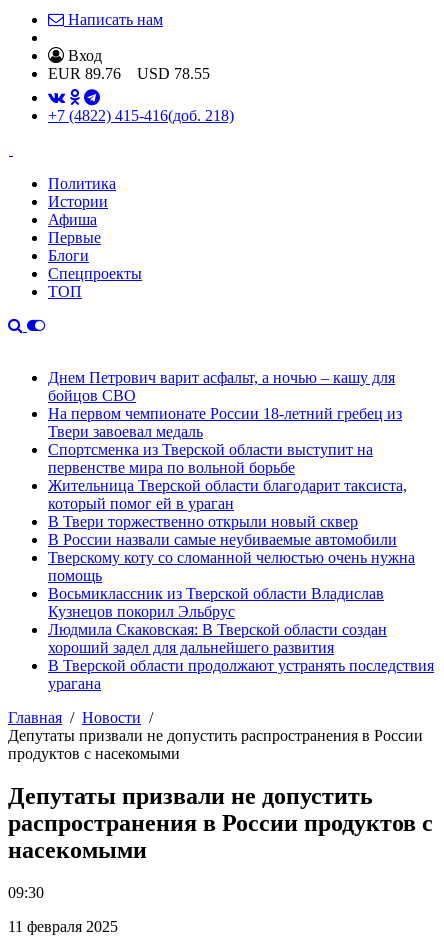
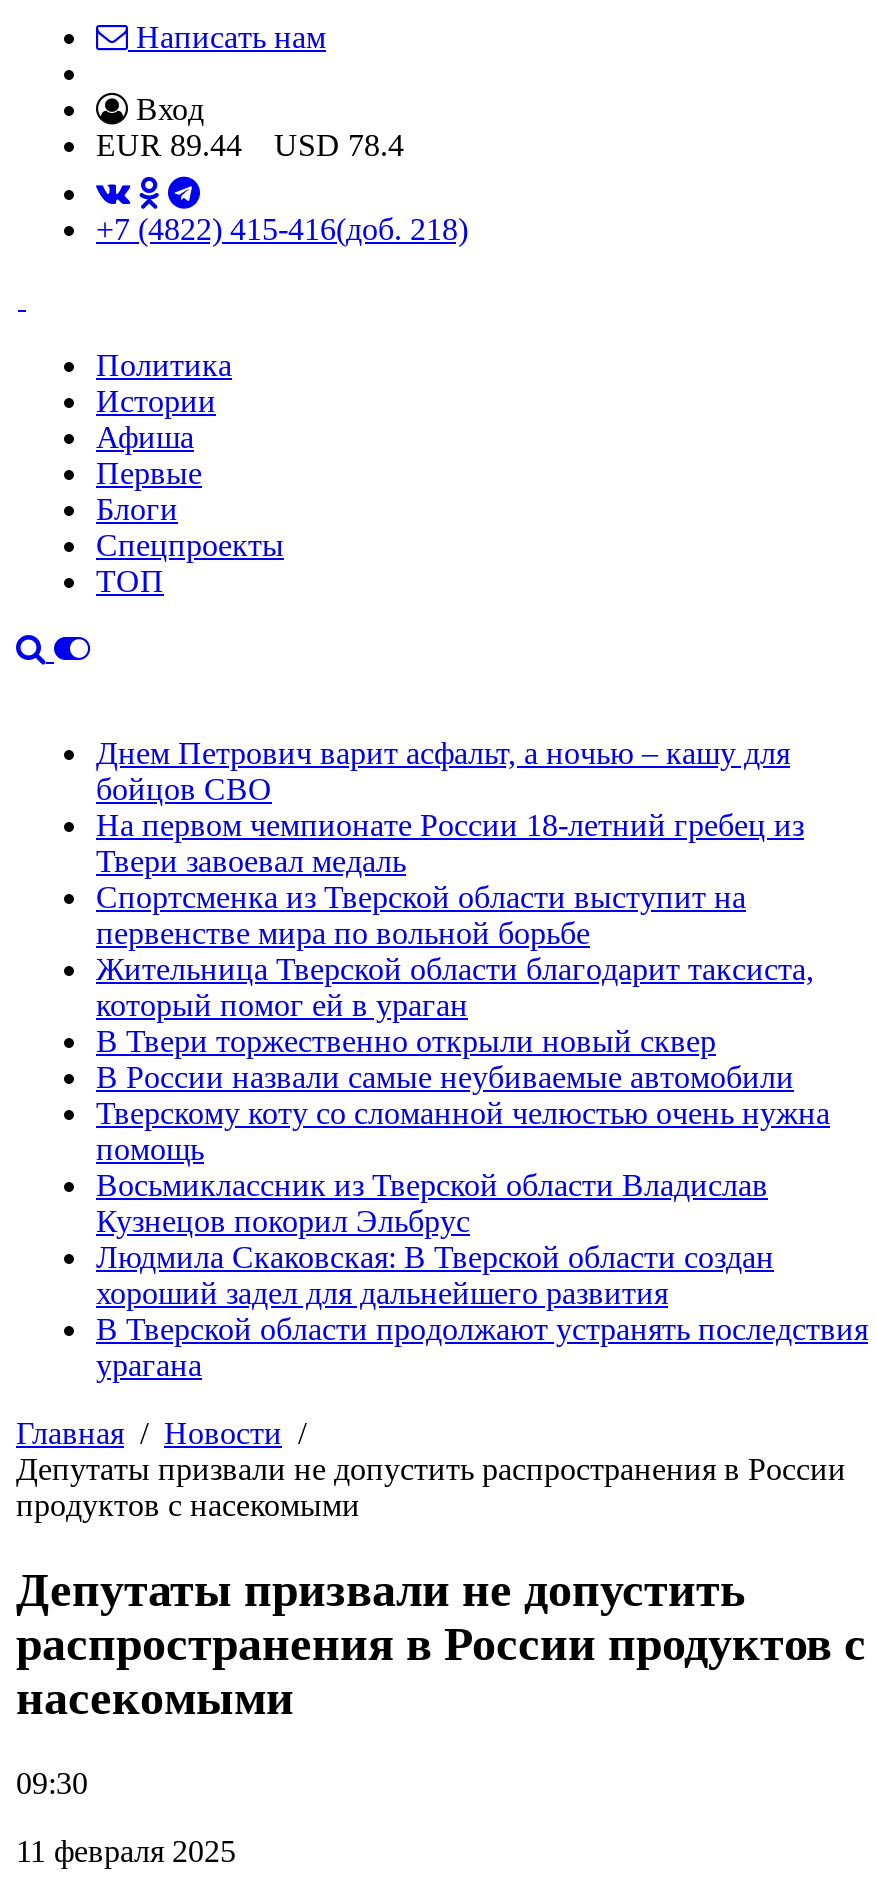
[48,65,210,82] EUR 89.76 USD 78.55 -> [96,128,404,162] EUR 89.44 USD 78.4

